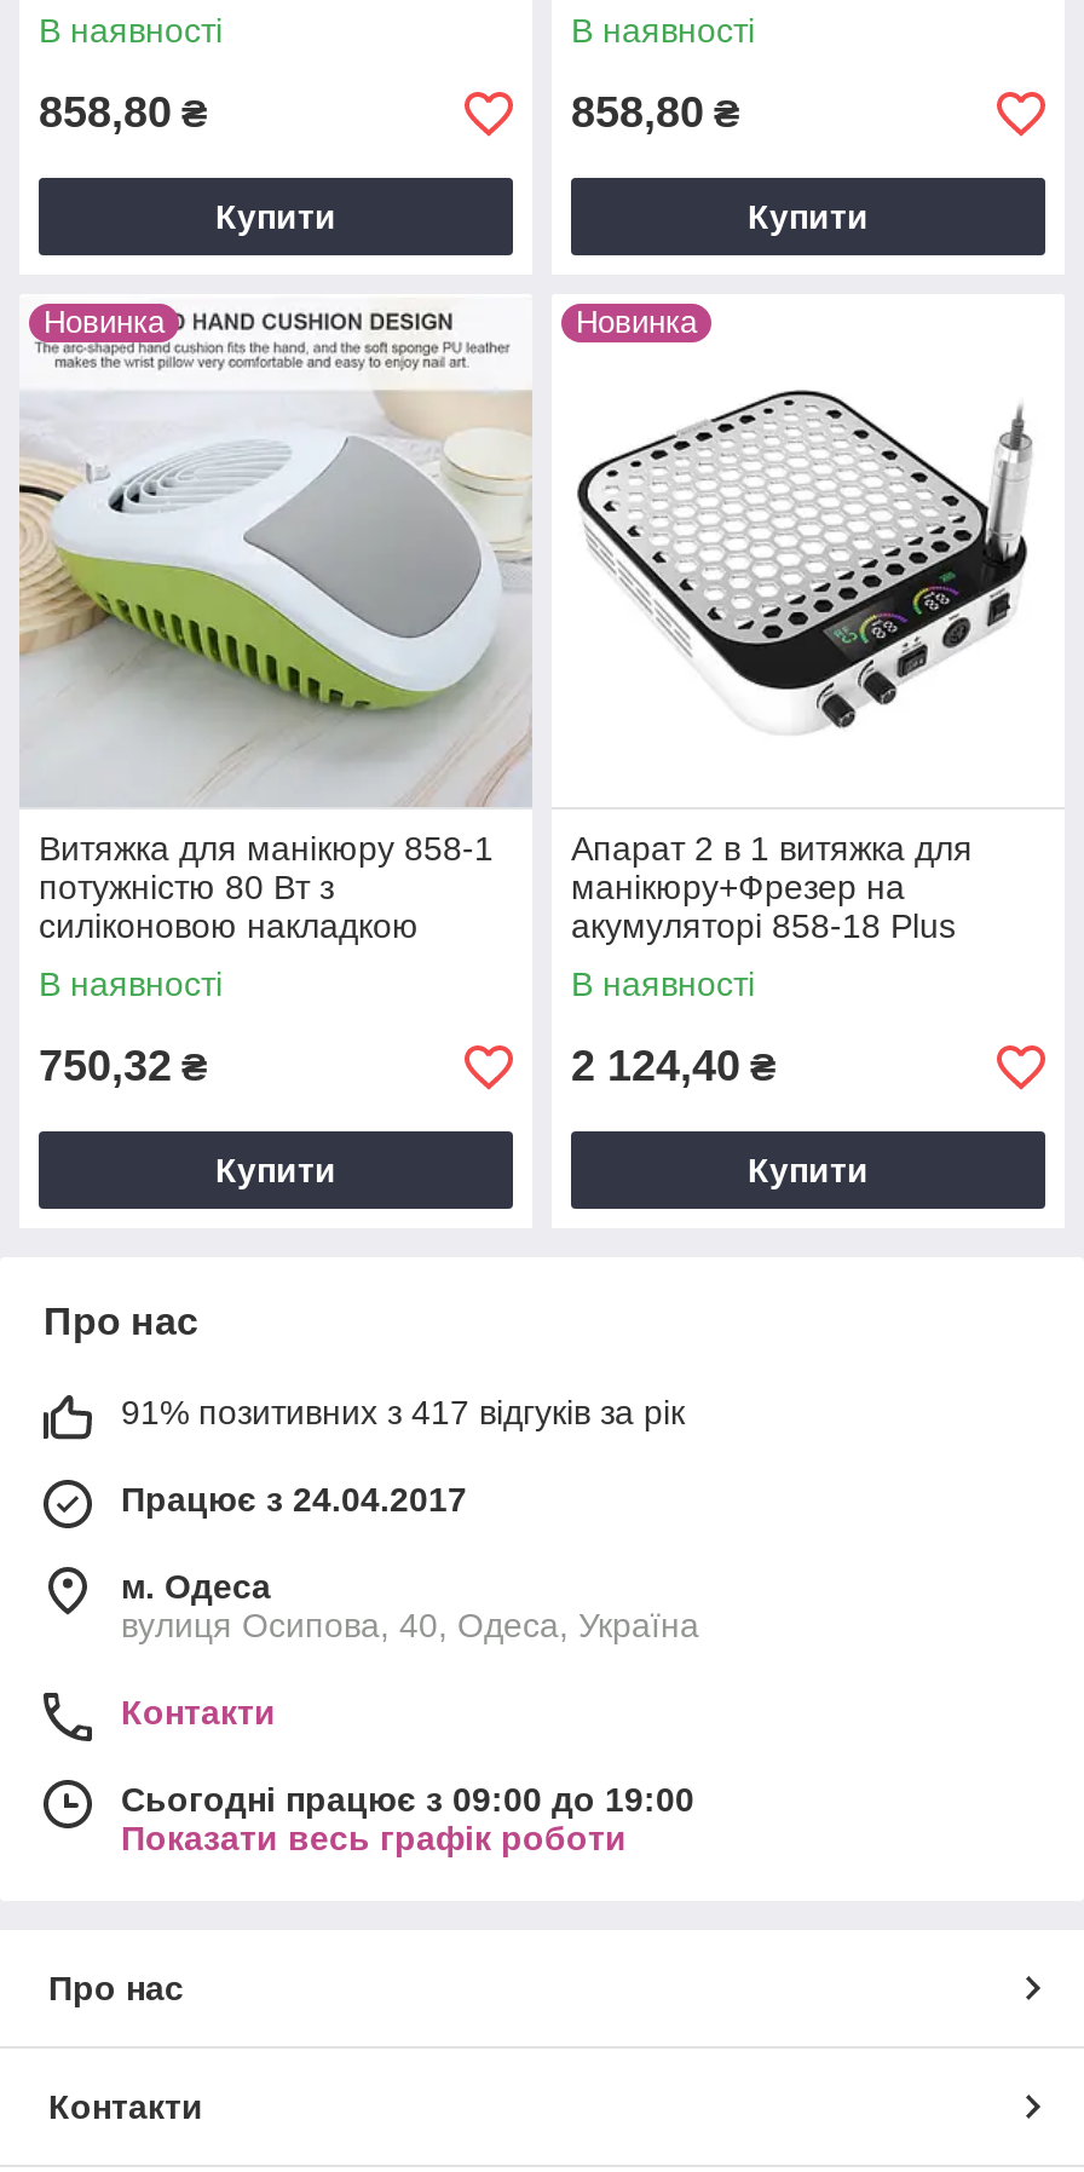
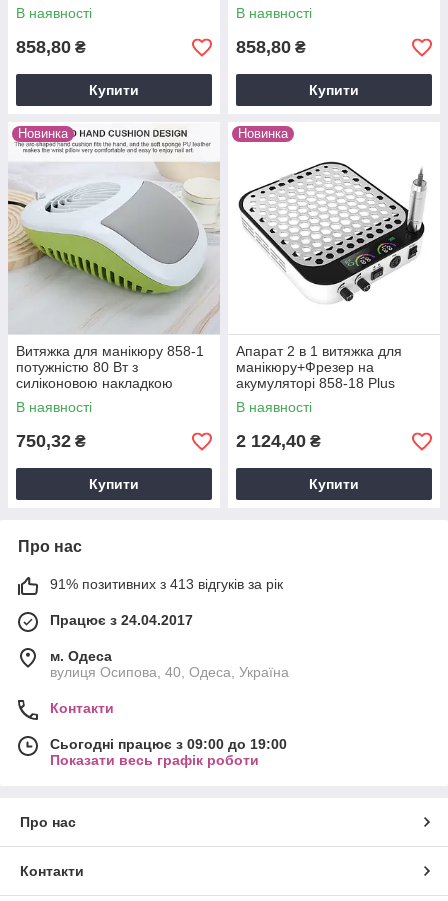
[121,1394,685,1432] 91% позитивних з 417 відгуків за рік -> [50,576,283,592] 91% позитивних з 413 відгуків за рік

